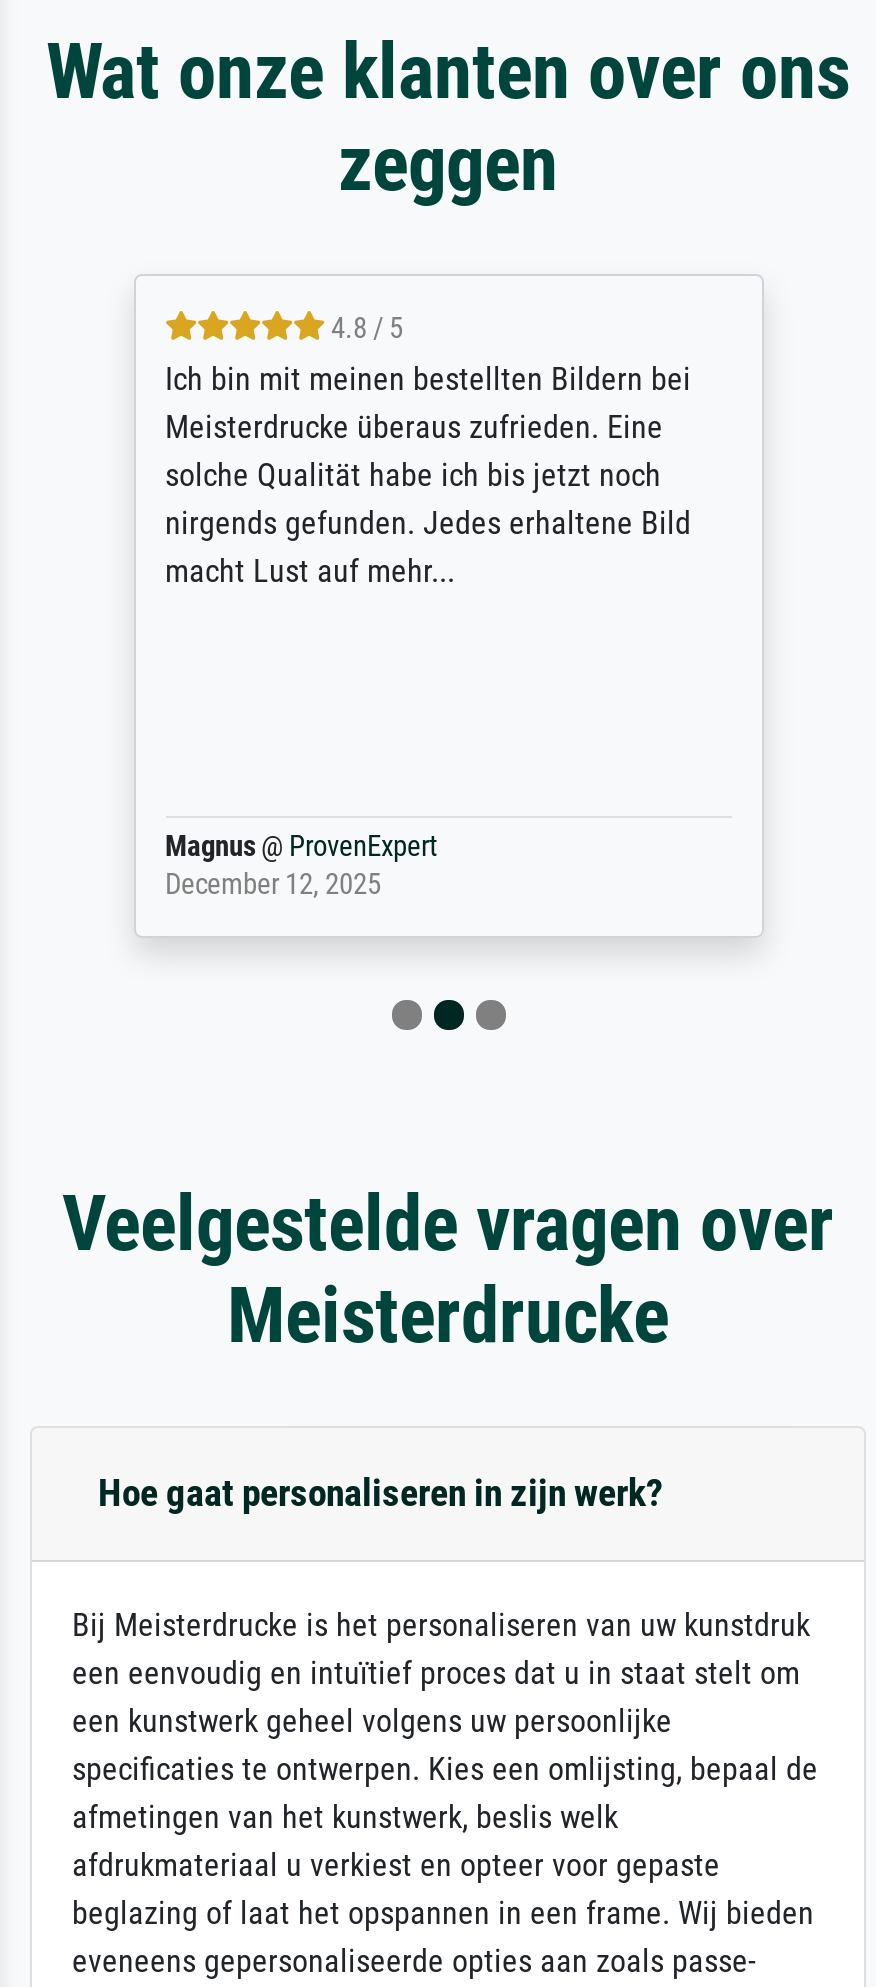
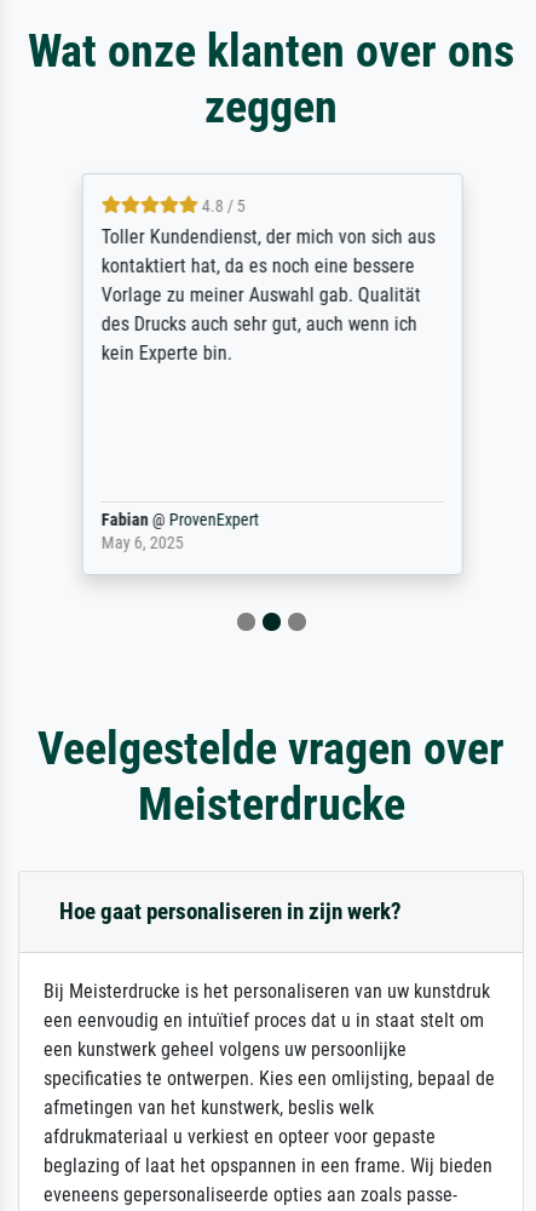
[165,359,691,589] Ich bin mit meinen bestellten Bildern bei | Meisterdrucke überaus zufrieden. Eine | solche Qualität habe ich bis jetzt noch | nirgends gefunden. Jedes erhaltene Bild | macht Lust auf mehr... -> [100,225,434,365] Toller Kundendienst, der mich von sich aus | kontaktiert hat, da es noch eine bessere | Vorlage zu meiner Auswahl gab. Qualität | des Drucks auch sehr gut, auch wenn ich | kein Experte bin.
[165,829,437,901] Magnus @ ProvenExpert | December 12, 2025 -> [100,510,257,554] Fabian @ ProvenExpert | May 6, 2025

